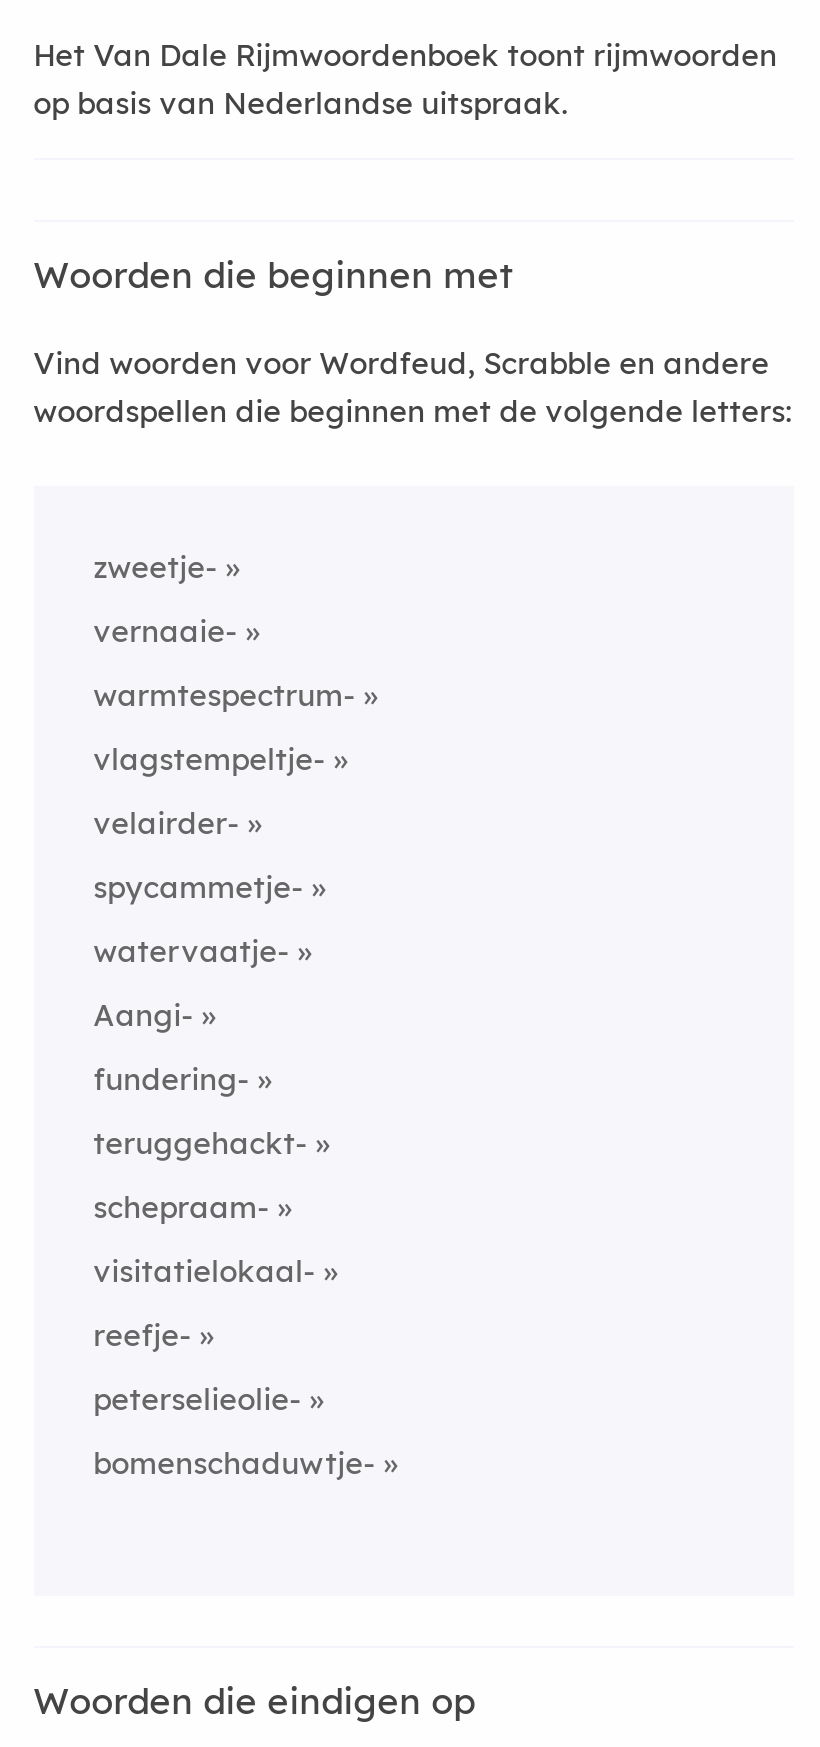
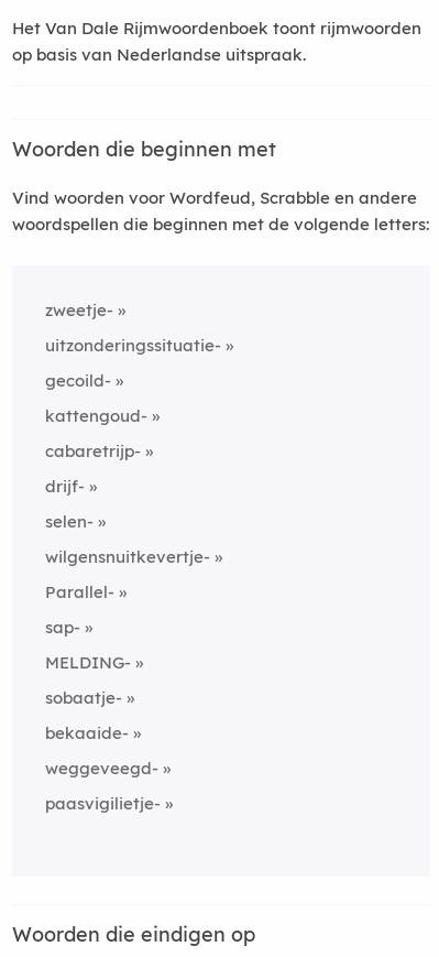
[93,612,237,650] vernaaie- -> [45,335,221,356] uitzonderingssituatie-
[93,676,355,714] warmtespectrum- -> [45,370,111,391] gecoild-
[93,740,325,778] vlagstempeltje- -> [45,405,147,426] kattengoud-
[93,804,239,842] velairder- -> [45,441,140,461] cabaretrijp-
[93,868,303,906] spycammetje- -> [45,476,84,497] drijf-
[93,932,289,970] watervaatje- -> [45,511,93,532] selen-
[93,996,193,1034] Aangi- -> [45,546,210,567] wilgensnuitkevertje-
[93,1060,249,1098] fundering- -> [45,581,114,602] Parallel-
[93,1124,307,1162] teruggehackt- -> [45,617,80,638] sap-
[93,1188,269,1226] schepraam- -> [45,652,130,673] MELDING-
[93,1252,315,1290] visitatielokaal- -> [45,687,122,708] sobaatje-
[93,1316,191,1354] reefje- -> [45,722,128,743] bekaaide-
[93,1380,301,1418] peterselieolie- -> [45,758,158,779] weggeveegd-
[93,1444,375,1482] bomenschaduwtje- -> [45,793,160,814] paasvigilietje-

